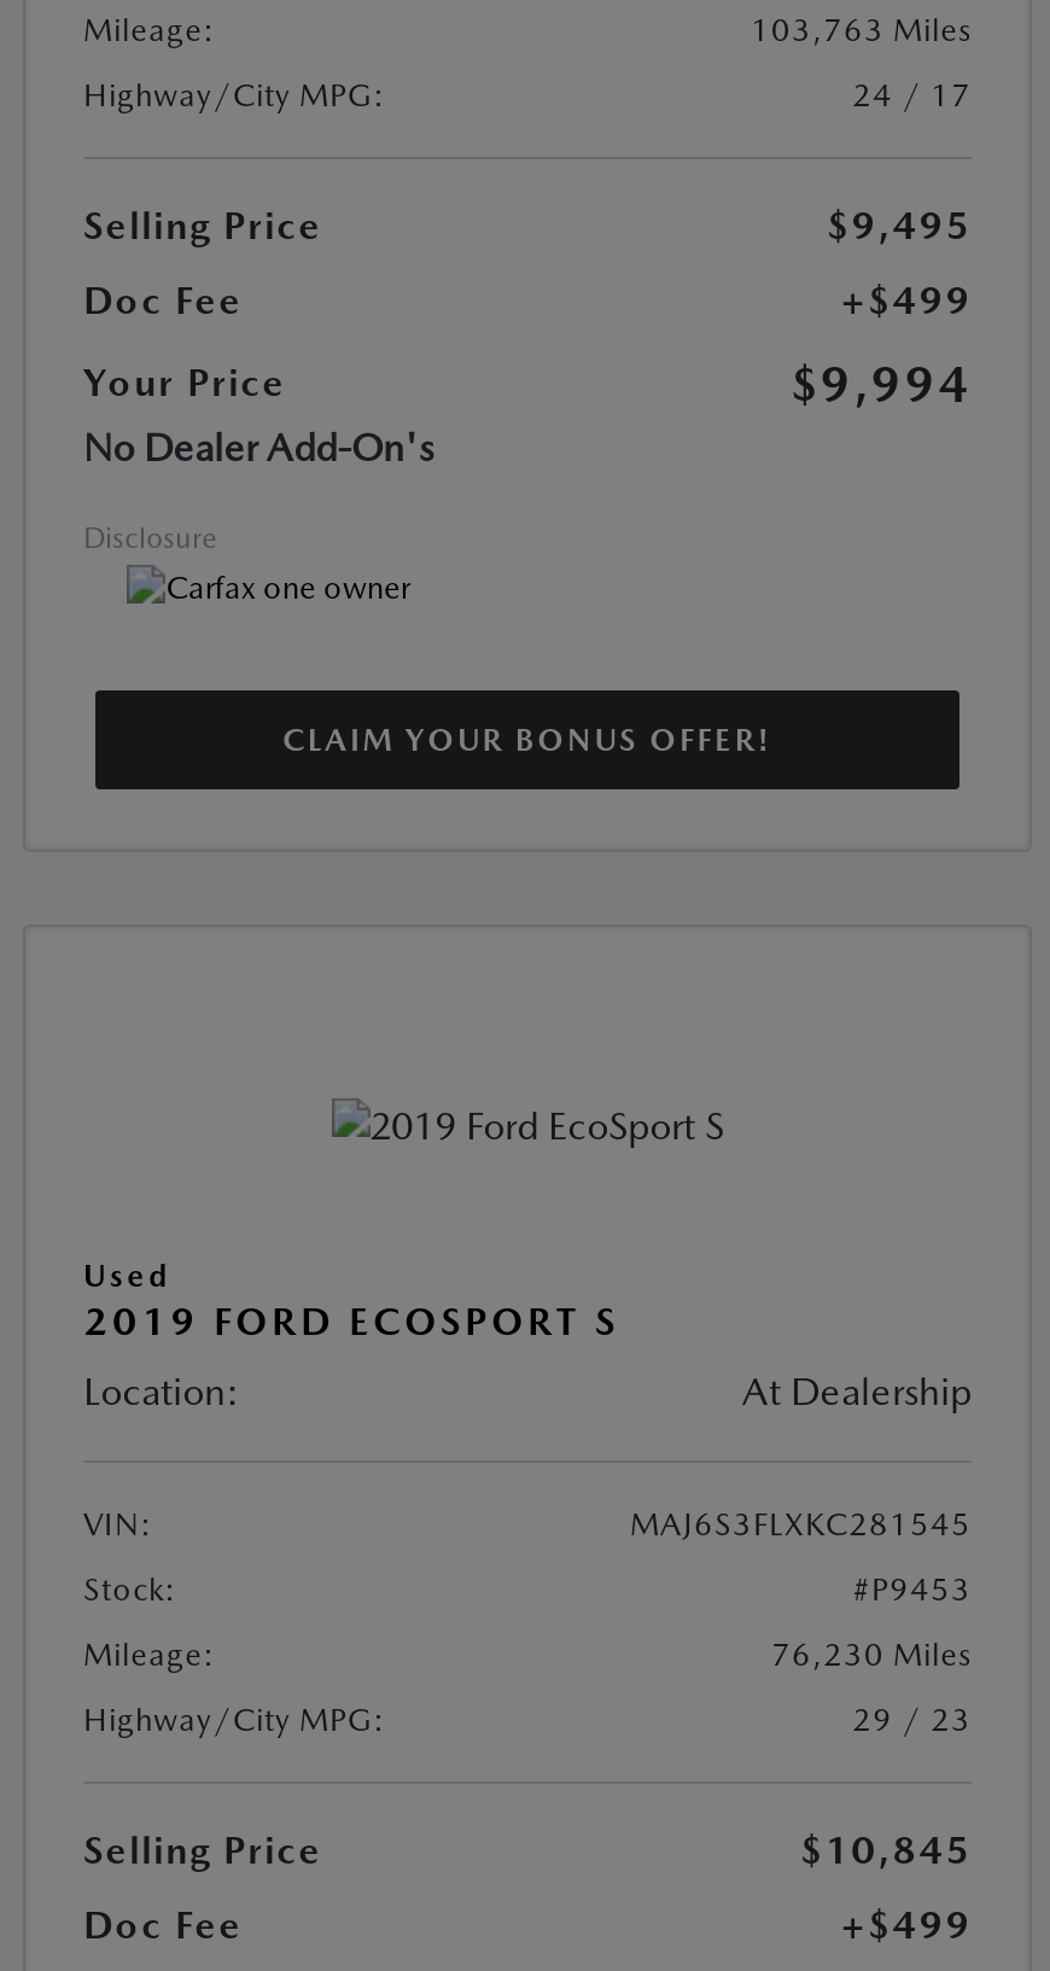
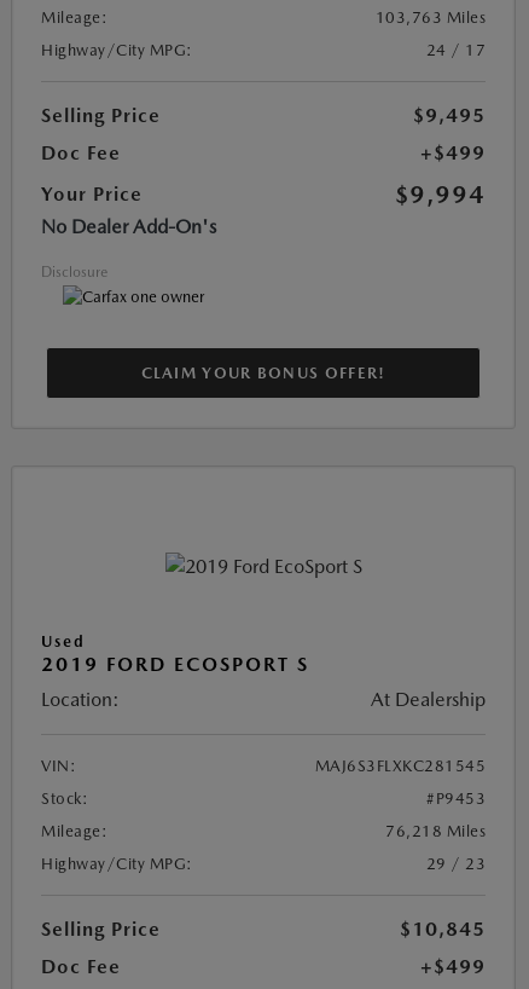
[771,1637,972,1673] 76,230 Miles -> [385,822,486,840] 76,218 Miles

